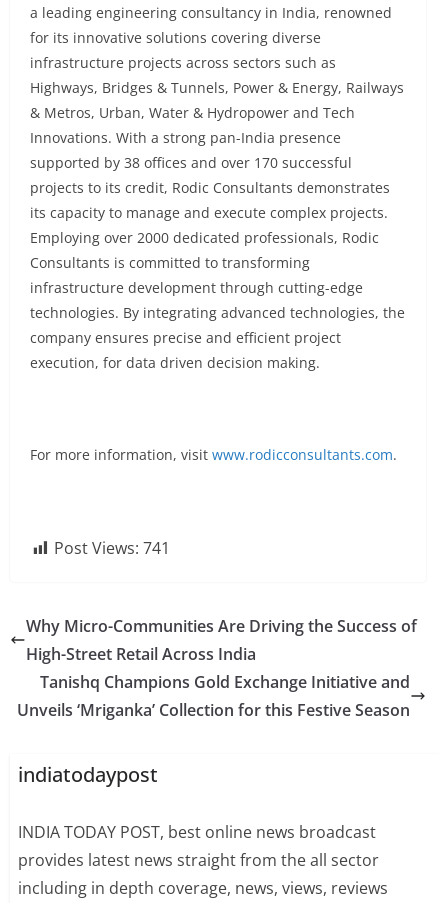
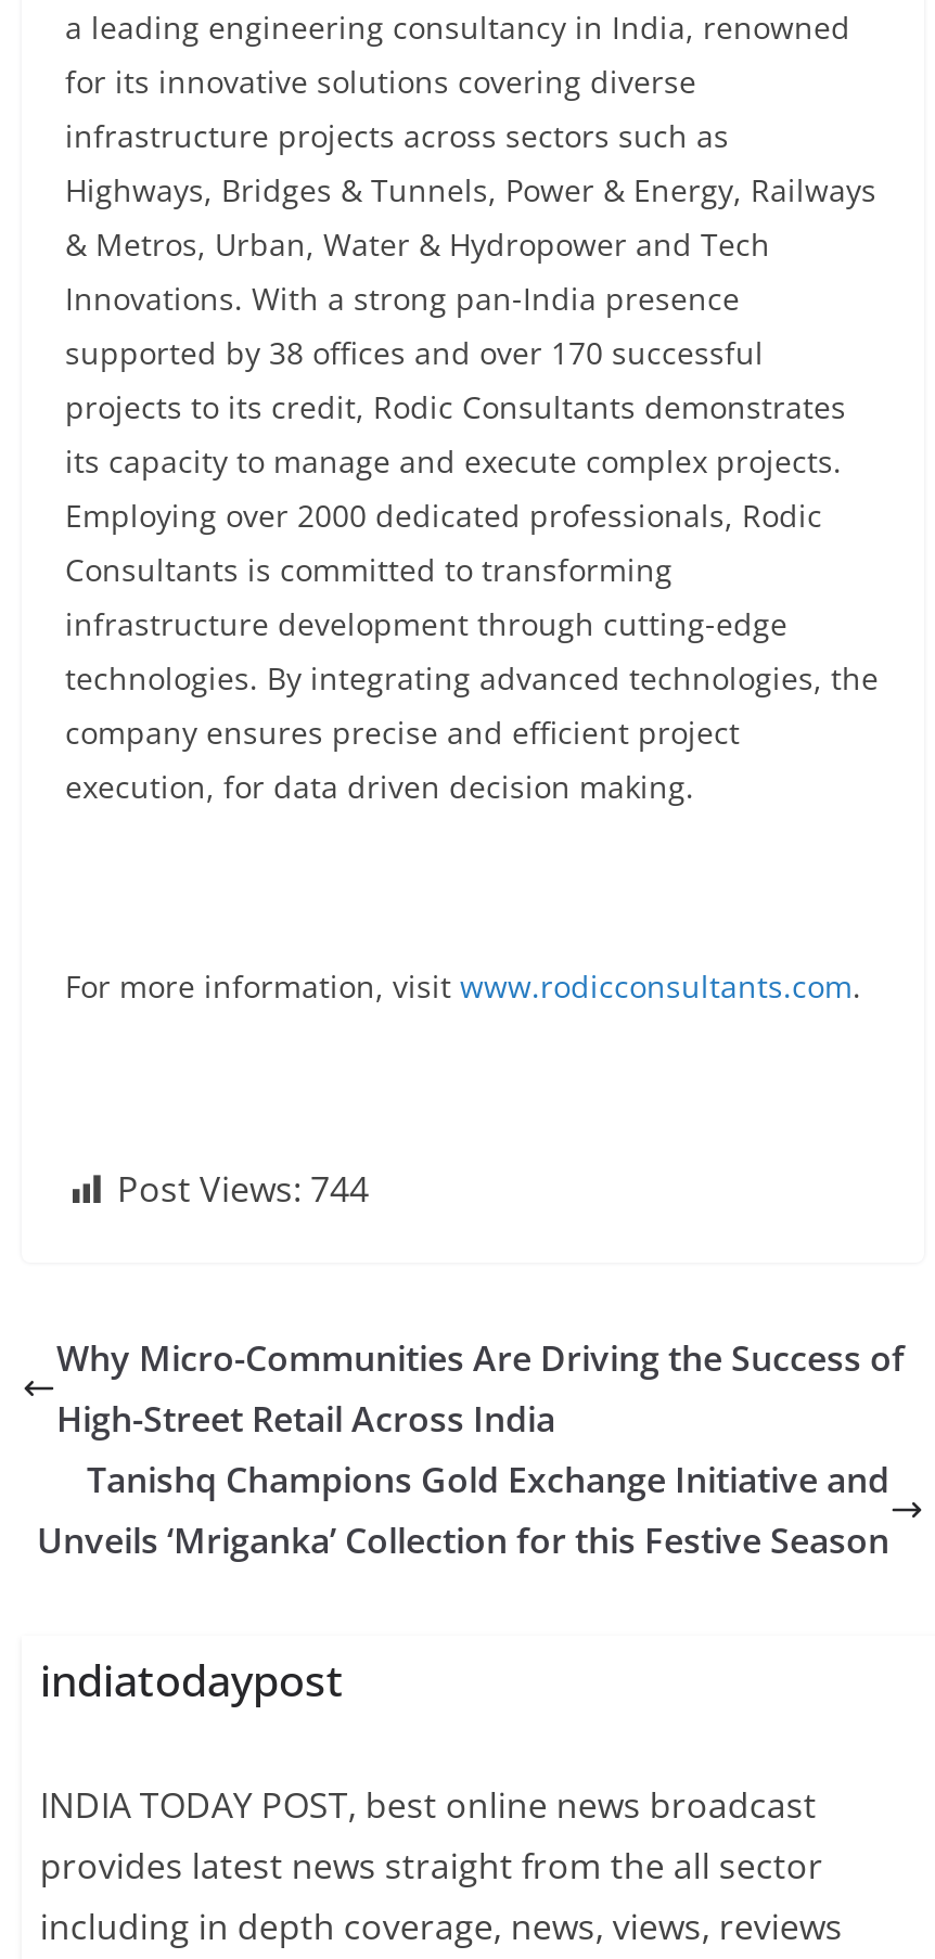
[54,537,170,559] Post Views: 741 -> [117,1165,369,1213] Post Views: 744

